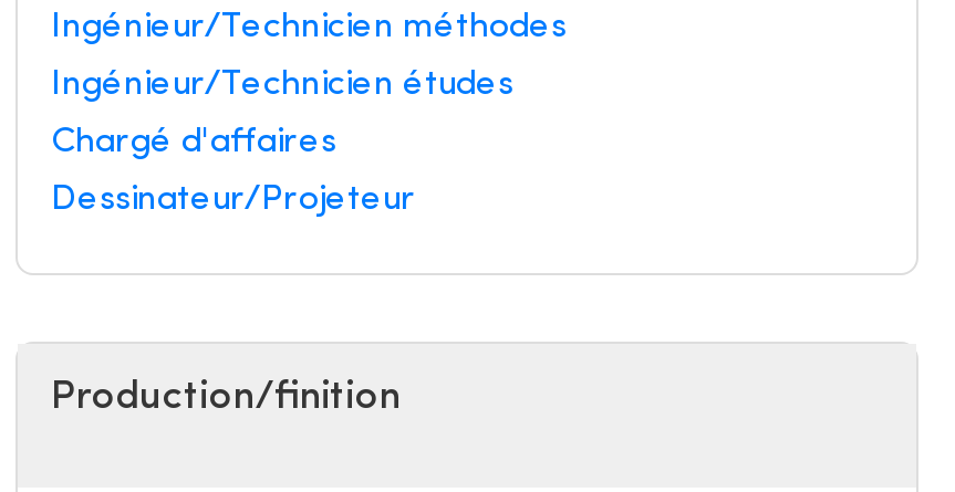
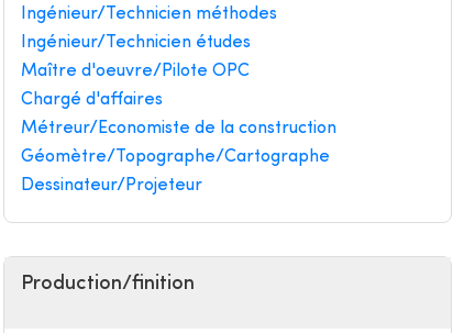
none -> [21,63,250,80] Maître d'oeuvre/Pilote OPC
none -> [21,120,336,166] Métreur/Economiste de la construction | Géomètre/Topographe/Cartographe

